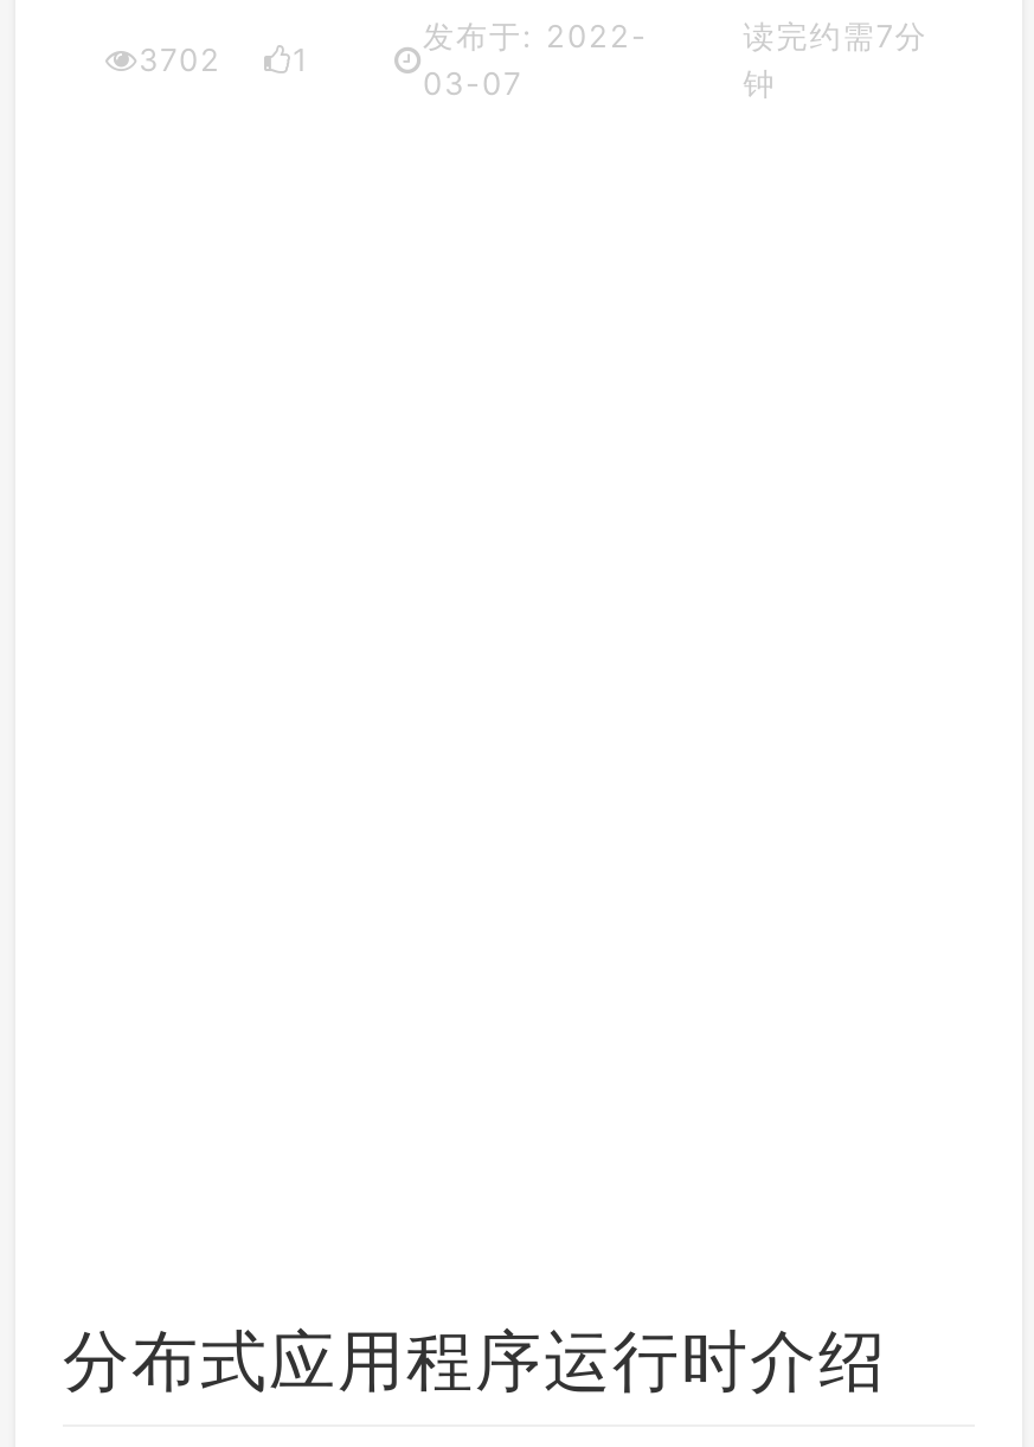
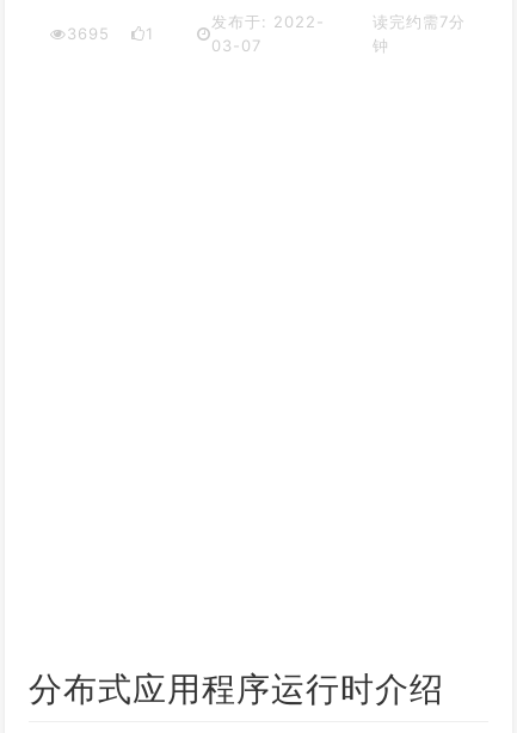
[139,40,309,78] 3702 1 -> [67,24,154,43] 3695 1

